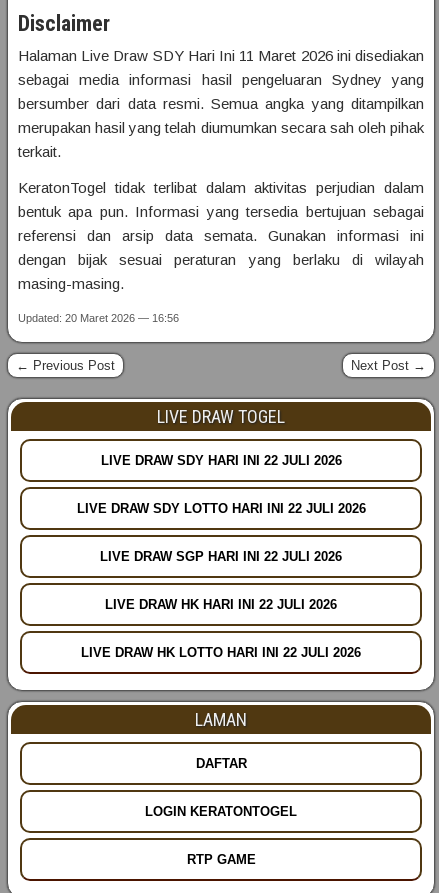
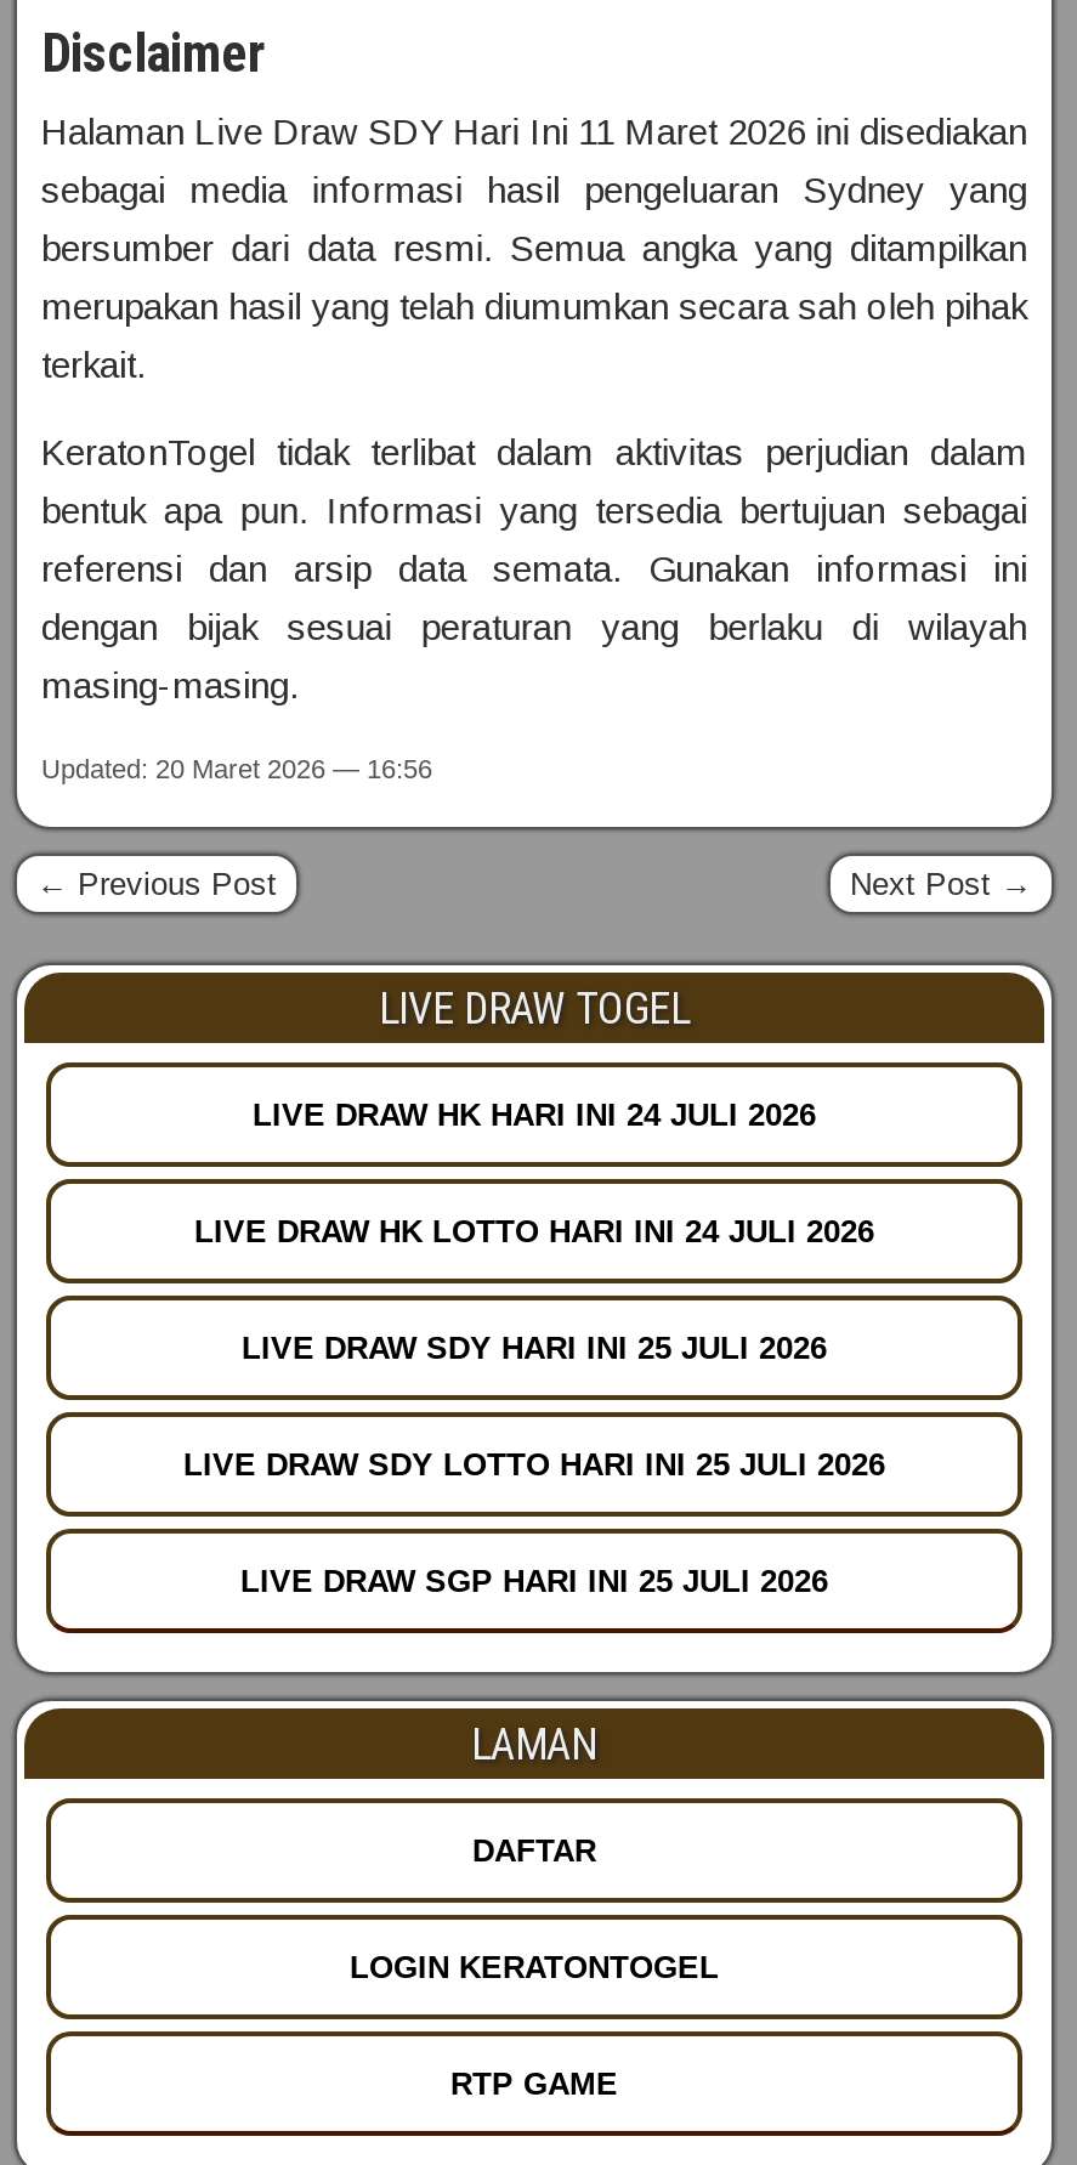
[100,453,341,468] LIVE DRAW SDY HARI INI 22 JULI 2026 -> [253,1097,816,1133] LIVE DRAW HK HARI INI 24 JULI 2026
[76,501,365,516] LIVE DRAW SDY LOTTO HARI INI 22 JULI 2026 -> [194,1213,874,1250] LIVE DRAW HK LOTTO HARI INI 24 JULI 2026
[100,549,342,564] LIVE DRAW SGP HARI INI 22 JULI 2026 -> [242,1330,827,1366] LIVE DRAW SDY HARI INI 25 JULI 2026
[105,597,337,612] LIVE DRAW HK HARI INI 22 JULI 2026 -> [183,1446,885,1483] LIVE DRAW SDY LOTTO HARI INI 25 JULI 2026
[81,645,361,660] LIVE DRAW HK LOTTO HARI INI 22 JULI 2026 -> [240,1563,828,1599] LIVE DRAW SGP HARI INI 25 JULI 2026

